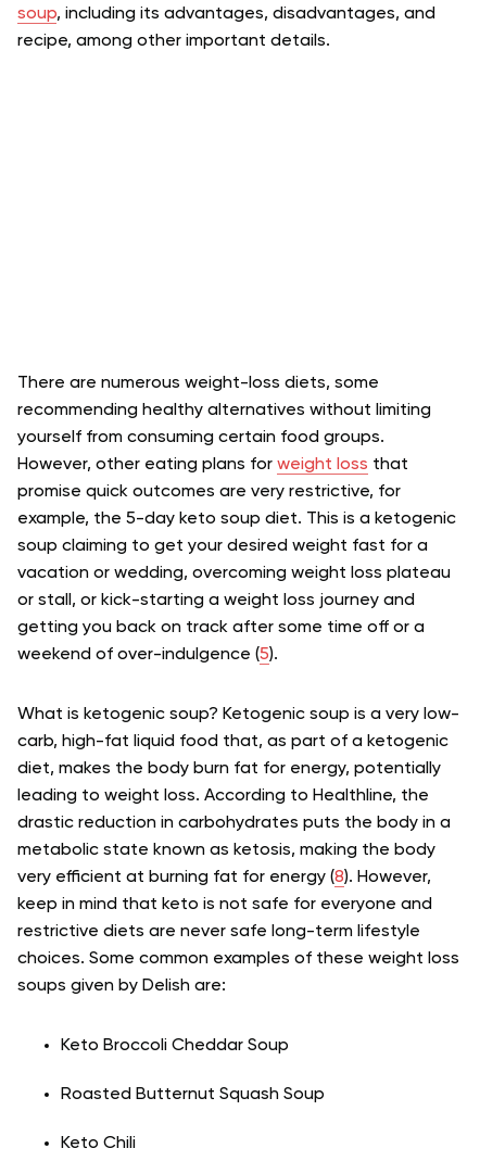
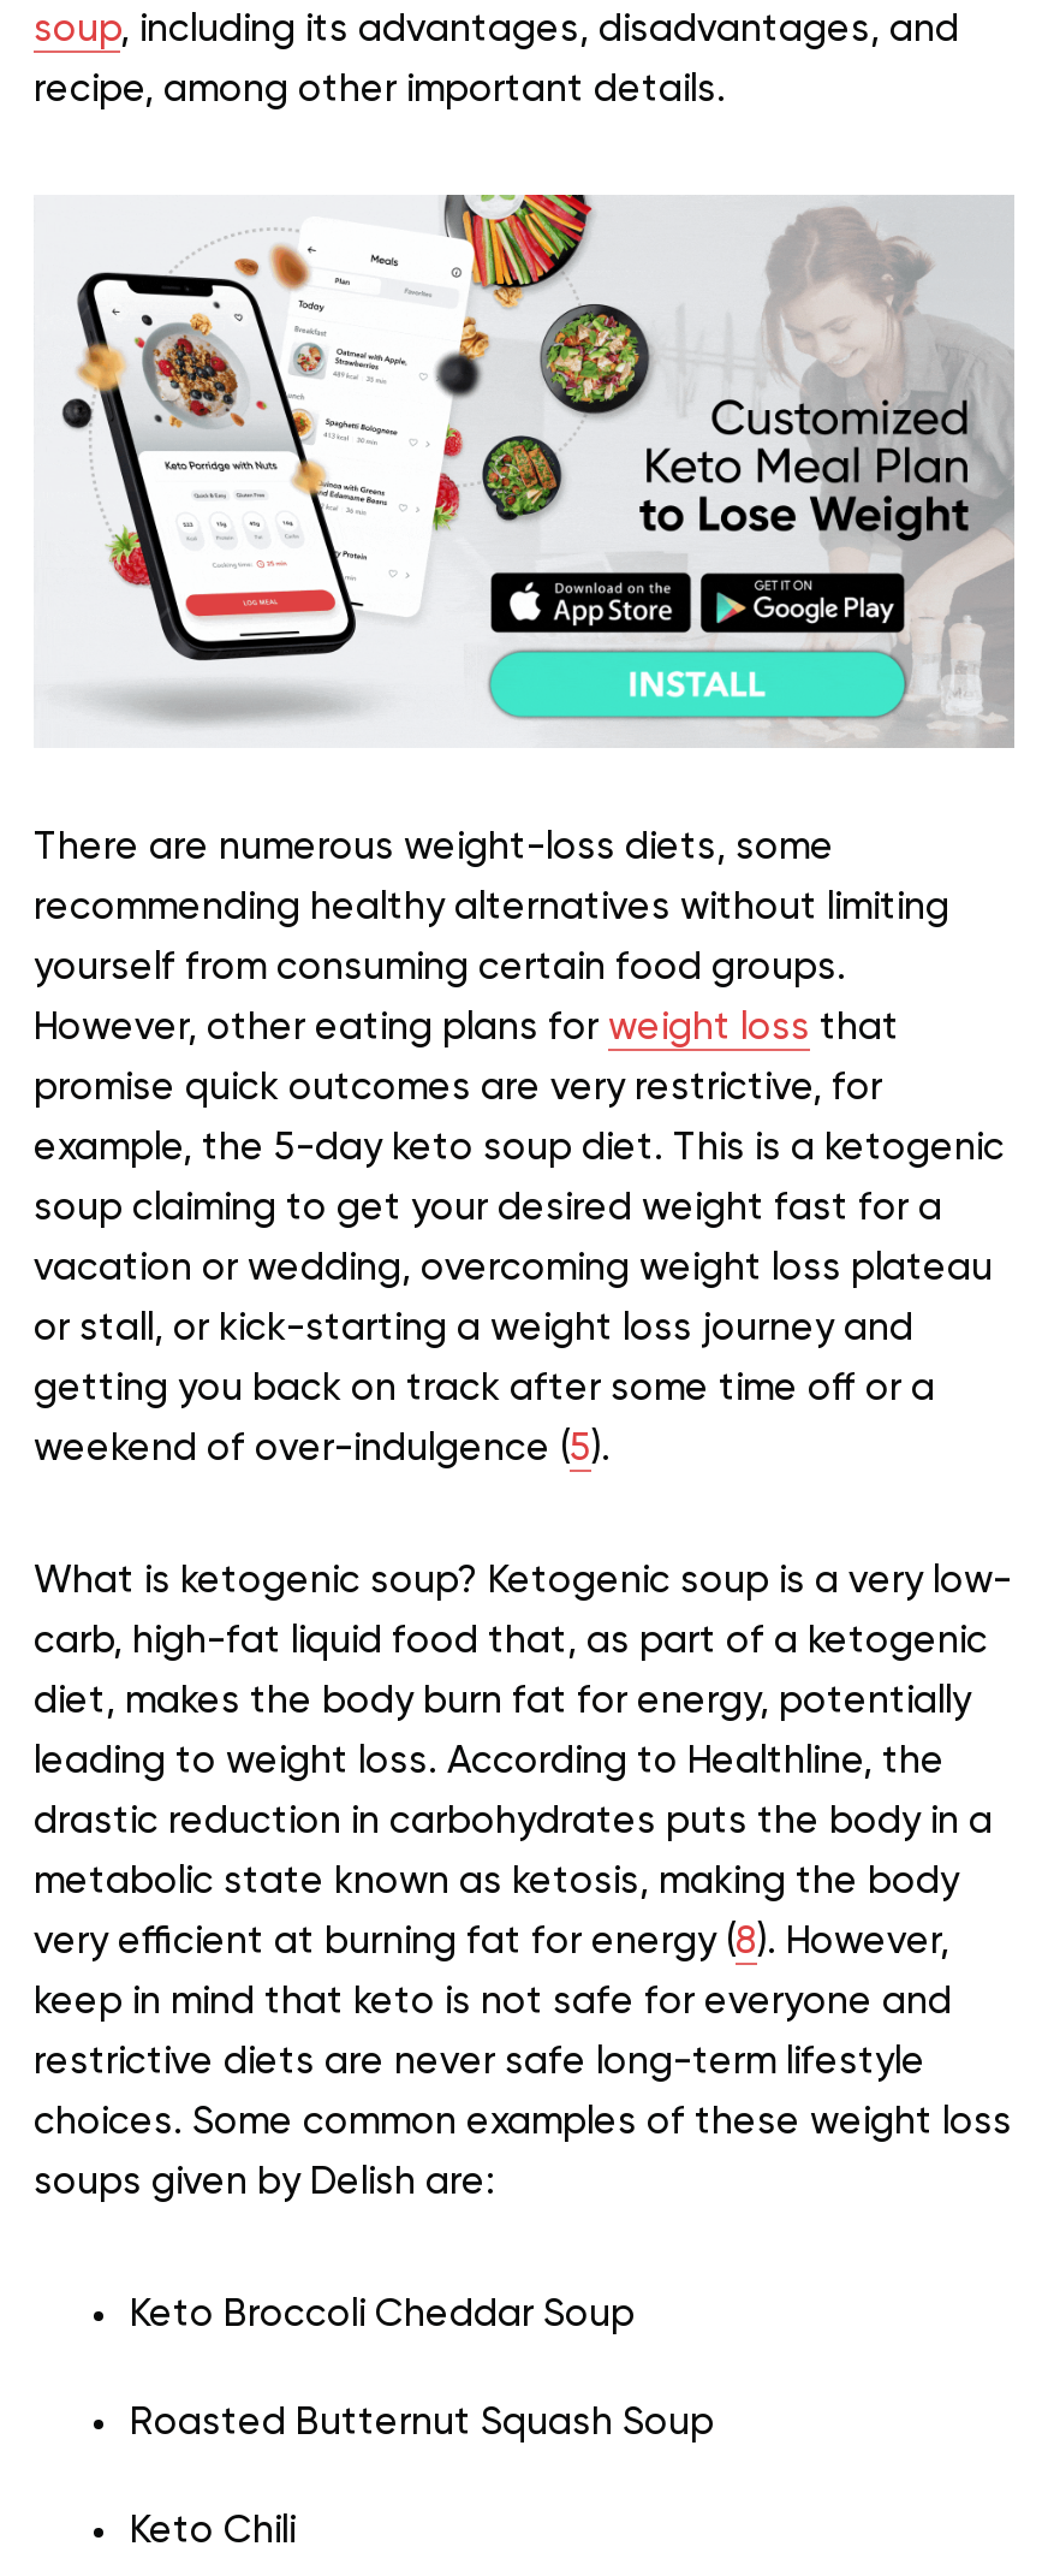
none -> [53,192,1017,748] [image]

